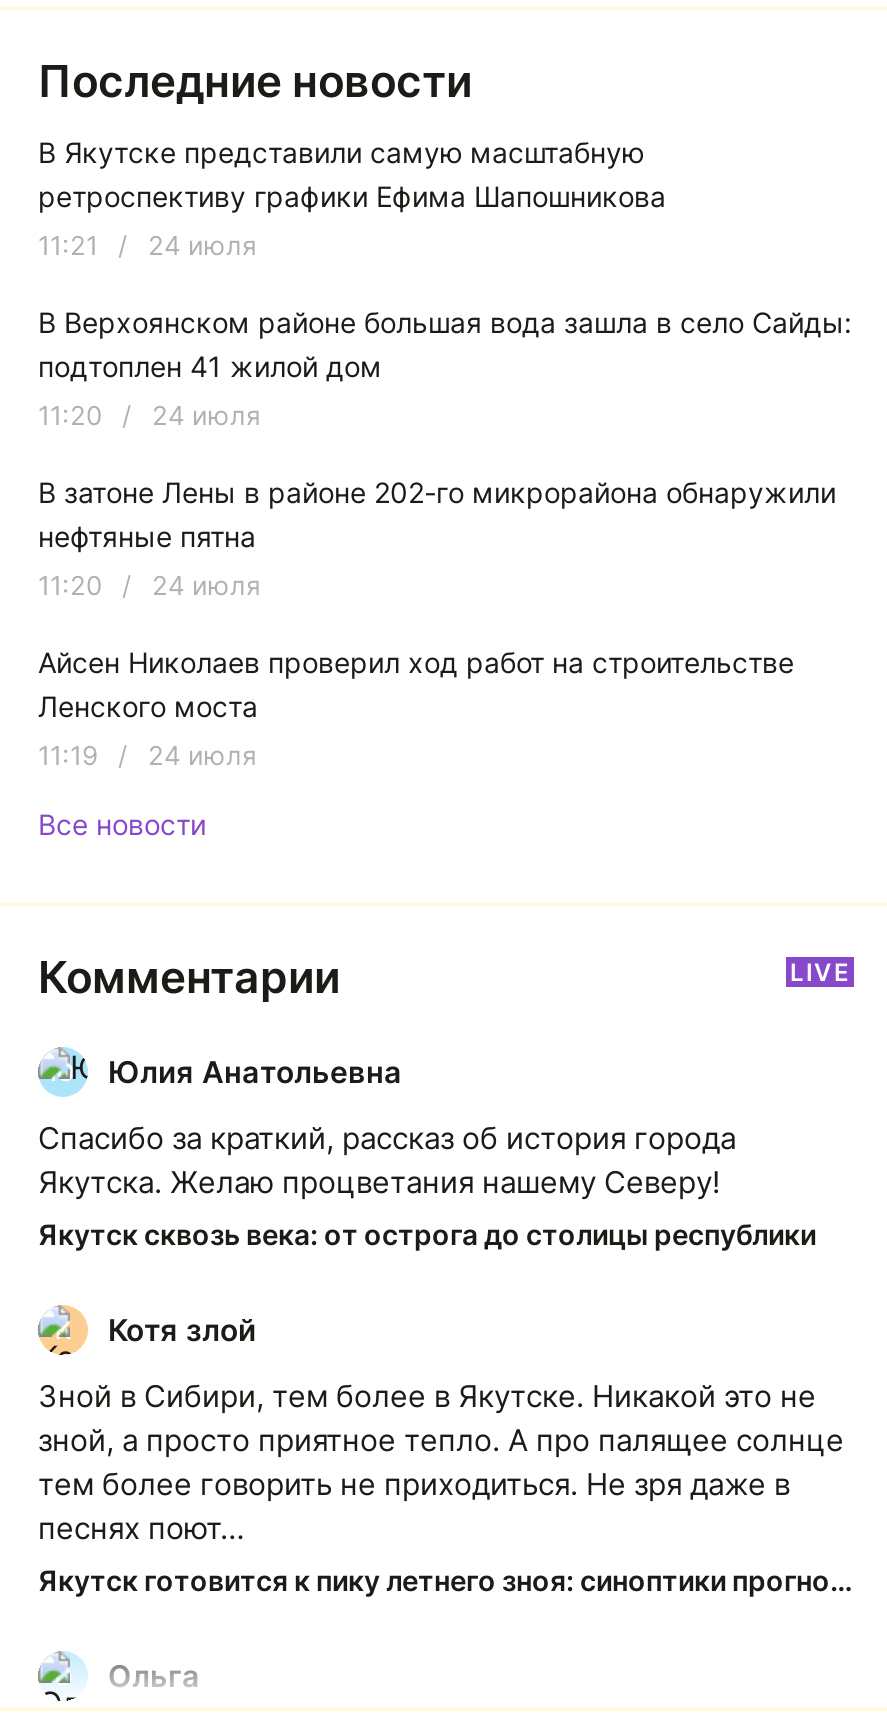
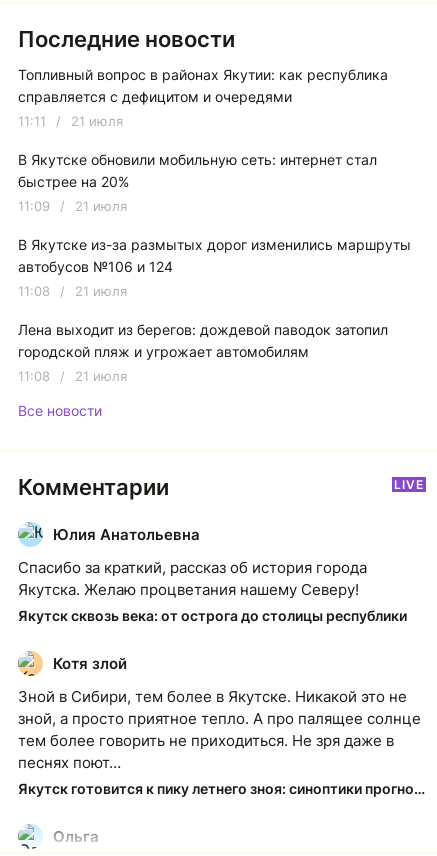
[38,136,666,214] В Якутске представили самую масштабную | ретроспективу графики Ефима Шапошникова -> [18,66,388,105] Топливный вопрос в районах Якутии: как республика | справляется с дефицитом и очередями
[38,230,256,262] 11:21 / 24 июля -> [18,113,123,129] 11:11 / 21 июля
[38,306,852,384] В Верхоянском районе большая вода зашла в село Сайды: | подтоплен 41 жилой дом -> [18,151,377,190] В Якутске обновили мобильную сеть: интернет стал | быстрее на 20%
[38,400,260,432] 11:20 / 24 июля -> [18,198,127,214] 11:09 / 21 июля
[38,476,836,554] В затоне Лены в районе 202-го микрорайона обнаружили | нефтяные пятна -> [18,236,411,275] В Якутске из-за размытых дорог изменились маршруты | автобусов №106 и 124
[38,570,260,602] 11:20 / 24 июля -> [18,283,127,299] 11:08 / 21 июля
[38,646,794,724] Айсен Николаев проверил ход работ на строительстве | Ленского моста -> [18,321,388,360] Лена выходит из берегов: дождевой паводок затопил | городской пляж и угрожает автомобилям
[38,740,256,772] 11:19 / 24 июля -> [18,368,127,384] 11:08 / 21 июля

